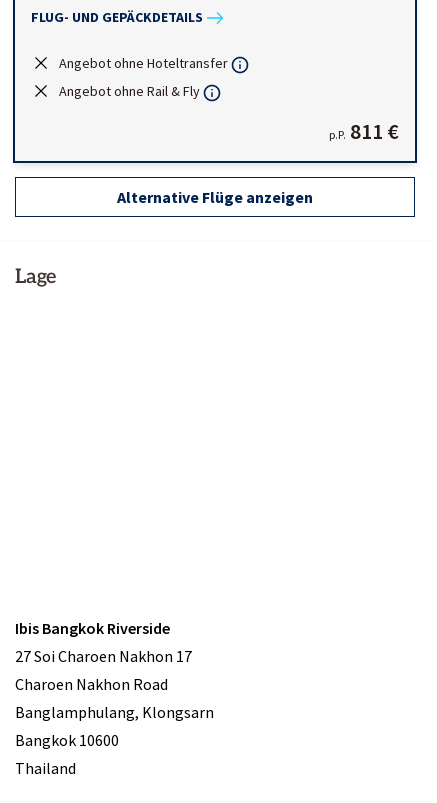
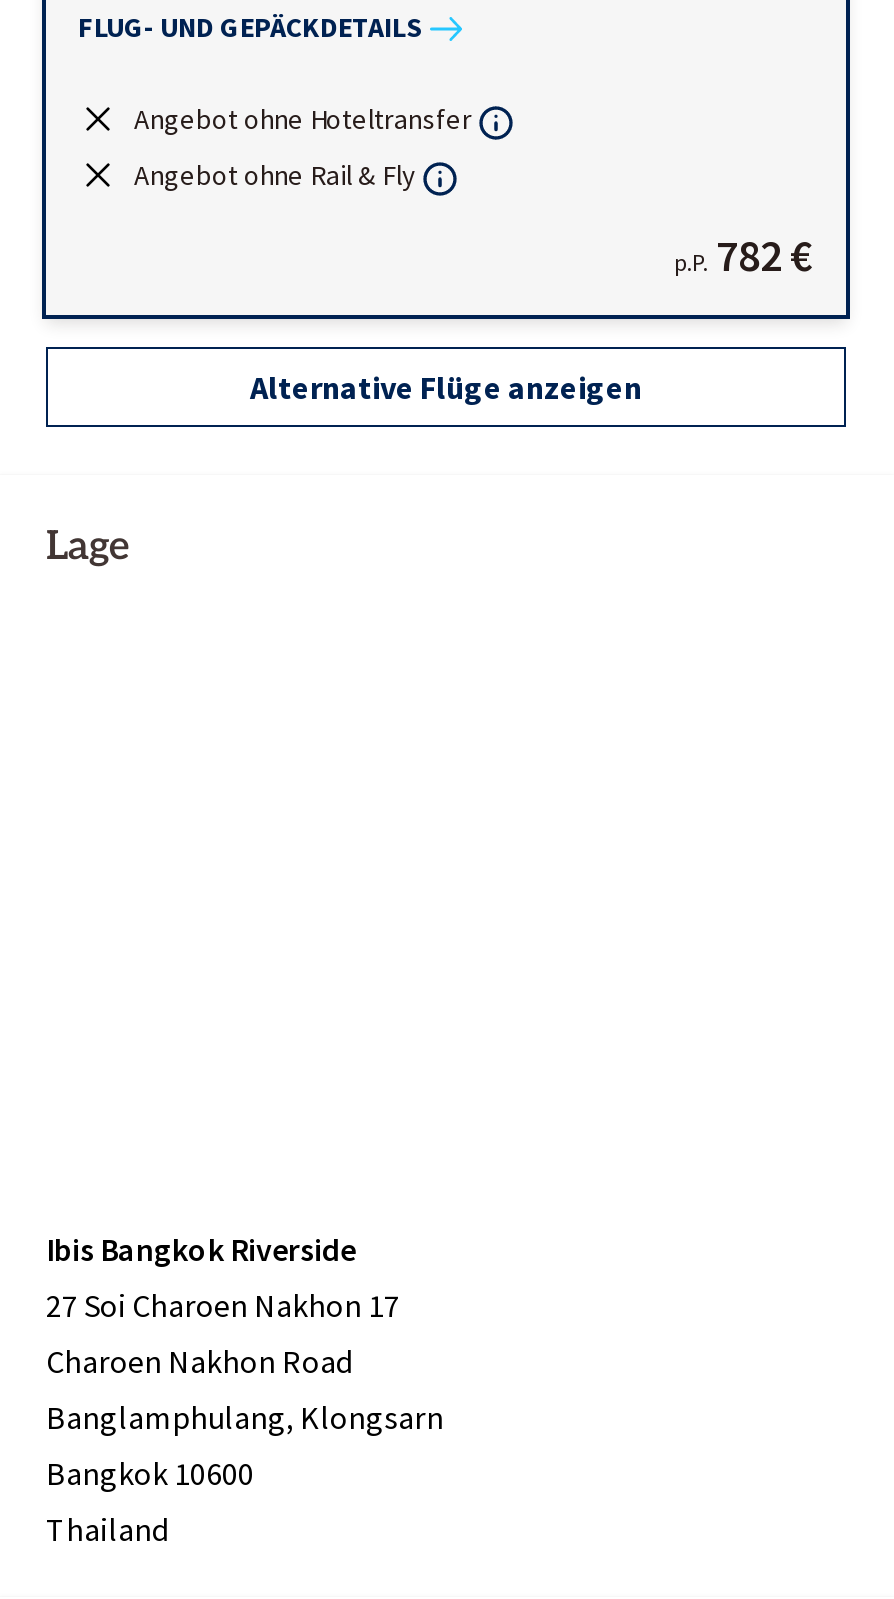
[329,117,399,145] p.P. 811 € -> [674,227,814,283] p.P. 782 €

